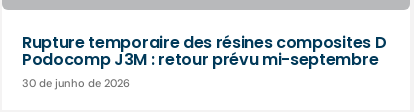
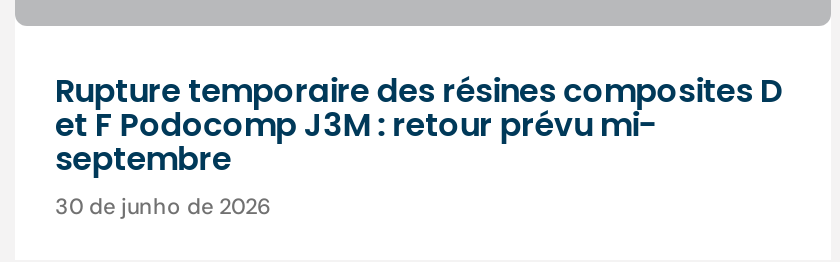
[22,48,378,71] Podocomp J3M : retour prévu mi-septembre -> [55,102,656,182] et F Podocomp J3M : retour prévu mi- | septembre

